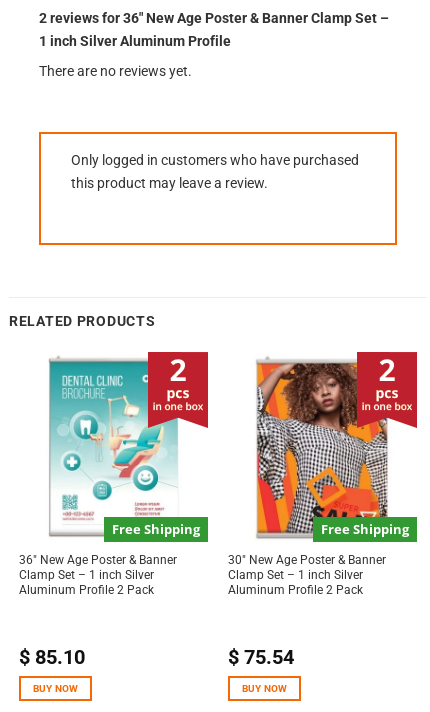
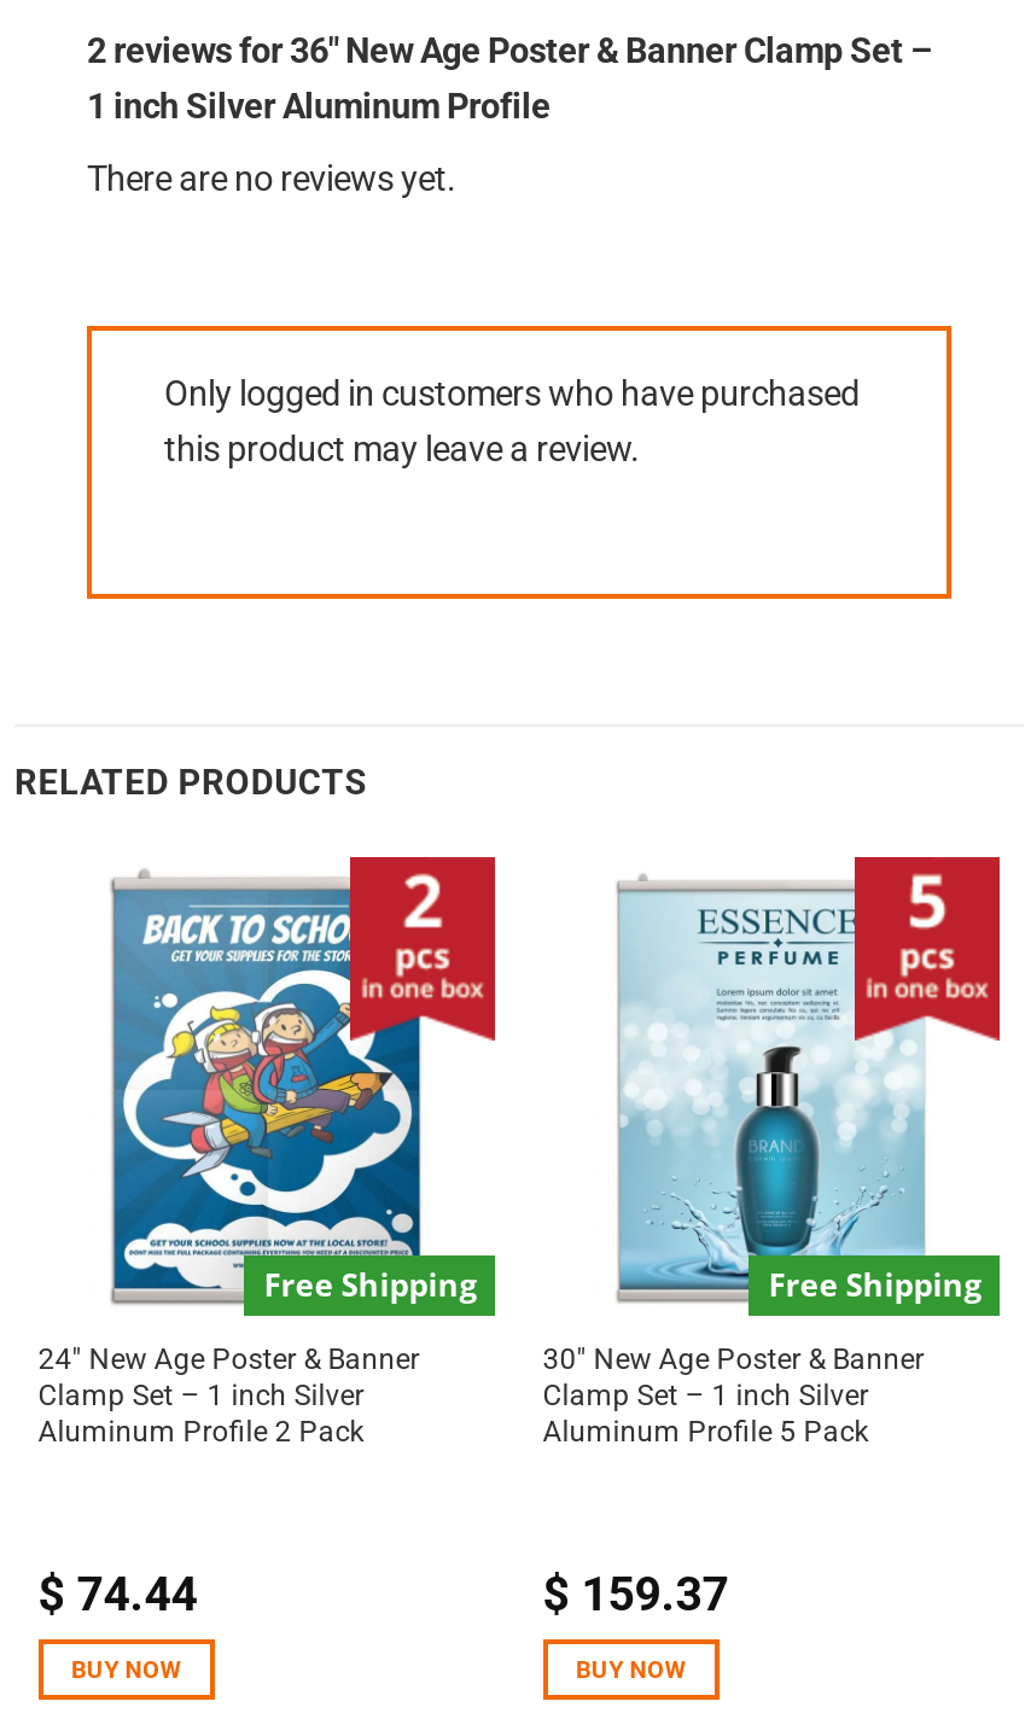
[19,356,177,567] [image] | 36″ New Age Poster & Banner -> [38,869,423,1375] [image] | 24″ New Age Poster & Banner
[256,357,395,539] [image] -> [613,872,949,1306] [image]
[228,583,363,597] Aluminum Profile 2 Pack -> [543,1414,869,1448] Aluminum Profile 5 Pack
[19,646,85,669] $85.10 -> [38,1566,198,1621] $74.44
[228,646,294,669] $75.54 -> [543,1566,729,1621] $159.37

